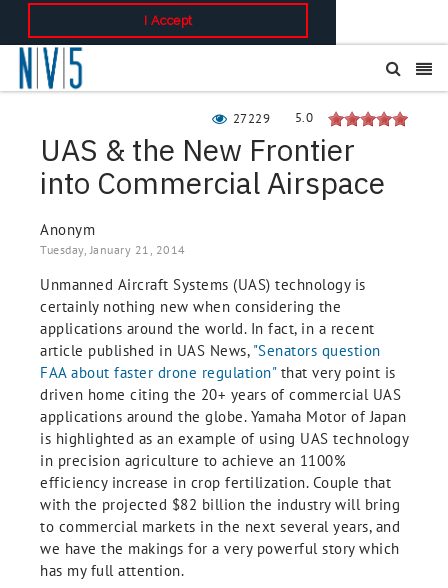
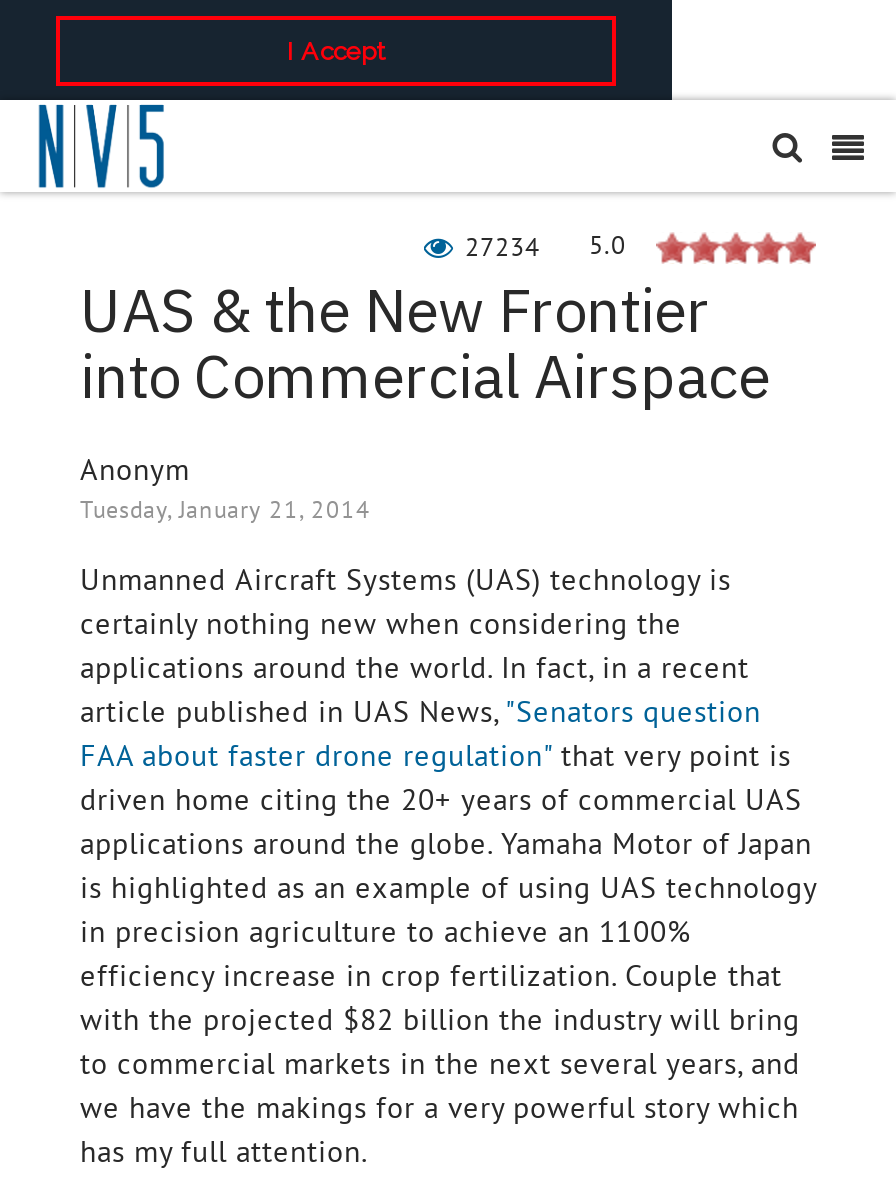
[232,109,313,127] 27229 5.0 -> [465,228,626,264] 27234 5.0

